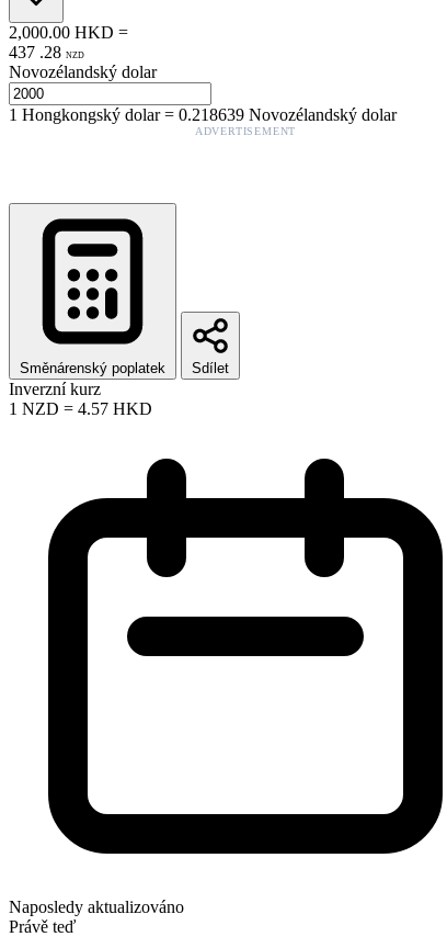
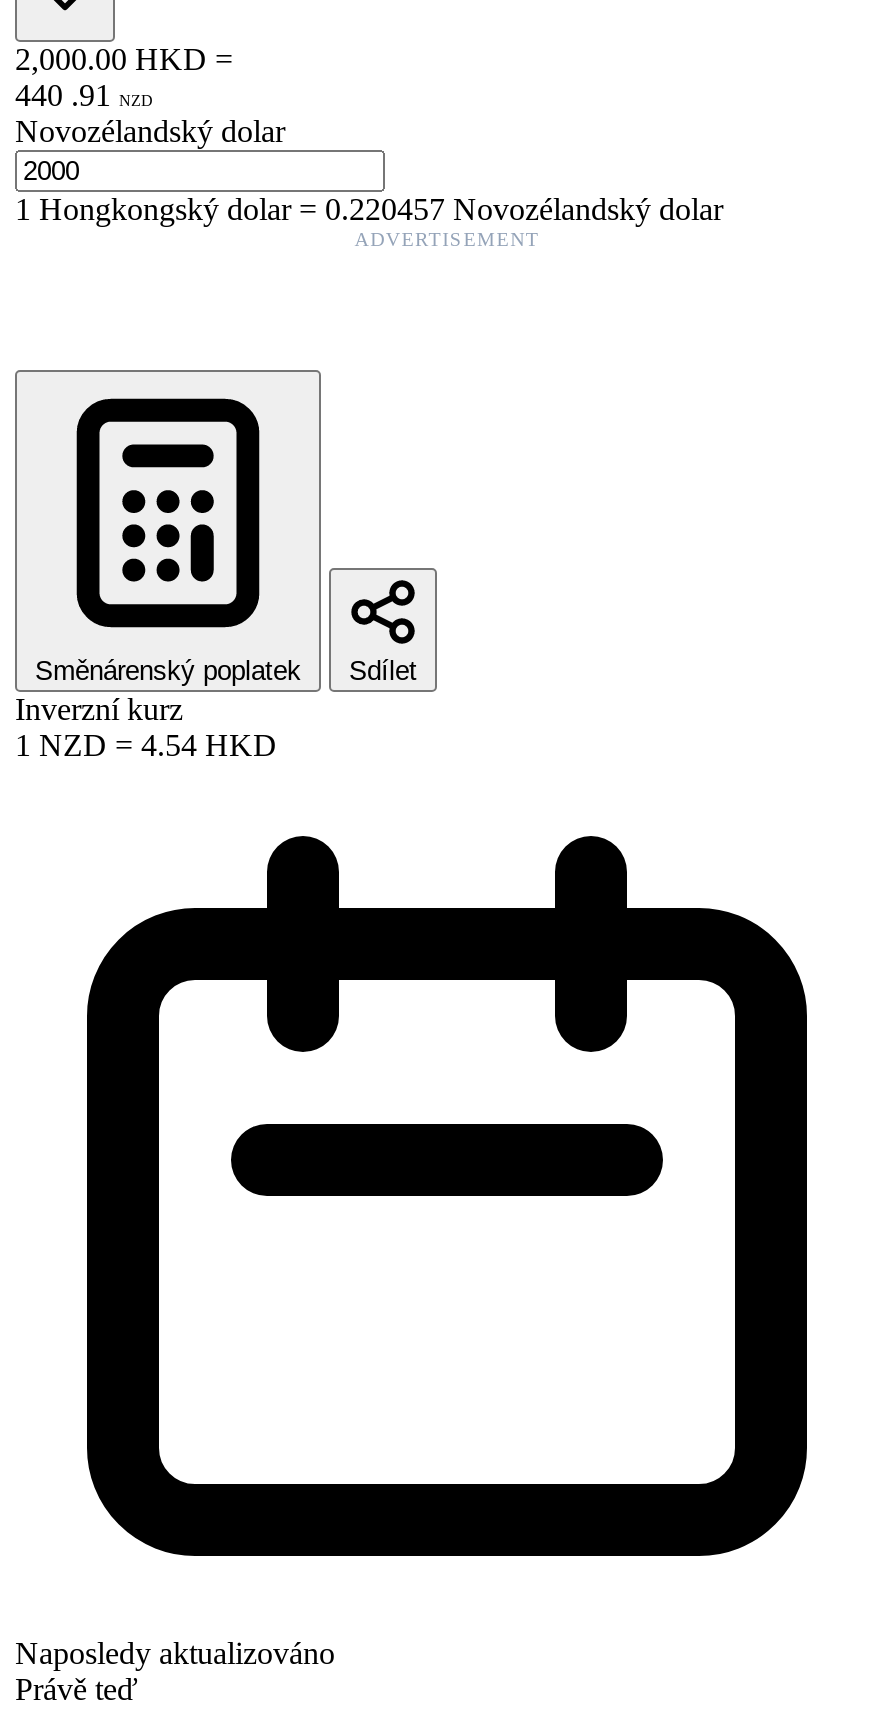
[9,43,84,61] 437 . 28 NZD -> [15,78,153,112] 440 . 91 NZD
[9,105,397,124] 1Hongkongský dolar=0.218639 Novozélandský dolar -> [15,192,723,226] 1Hongkongský dolar=0.220457 Novozélandský dolar
[9,399,152,418] 1 NZD = 4.57 HKD -> [15,728,277,762] 1 NZD = 4.54 HKD

